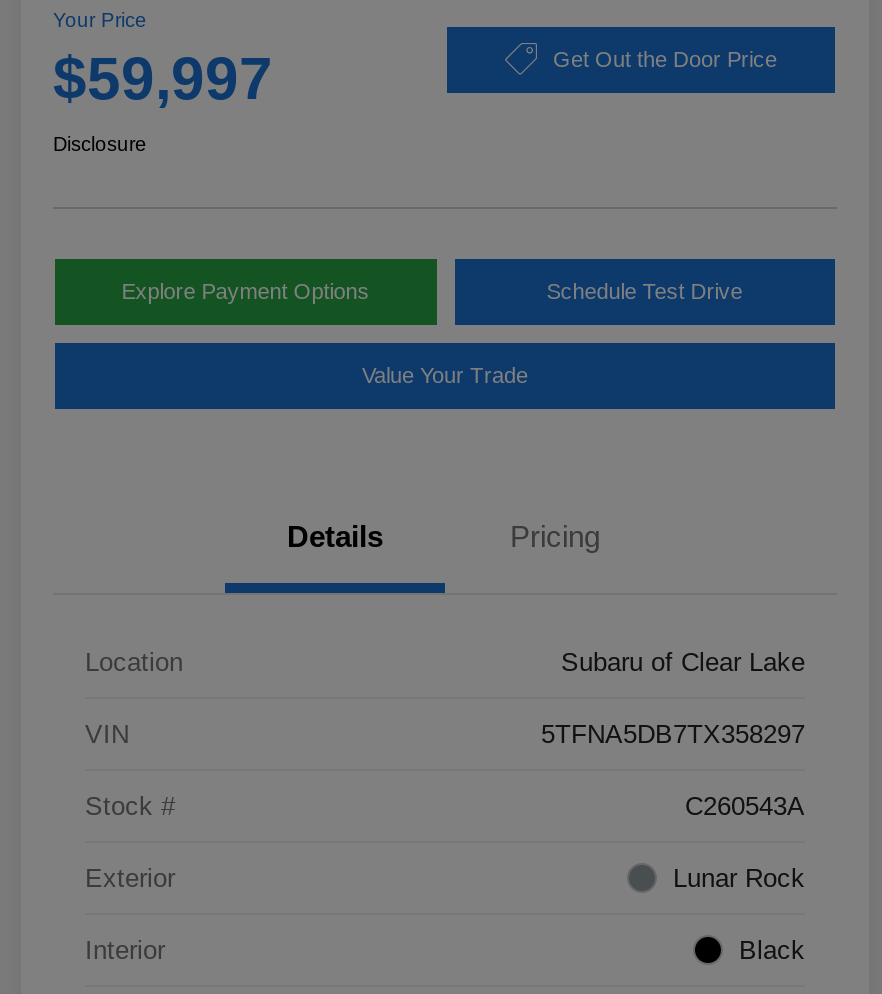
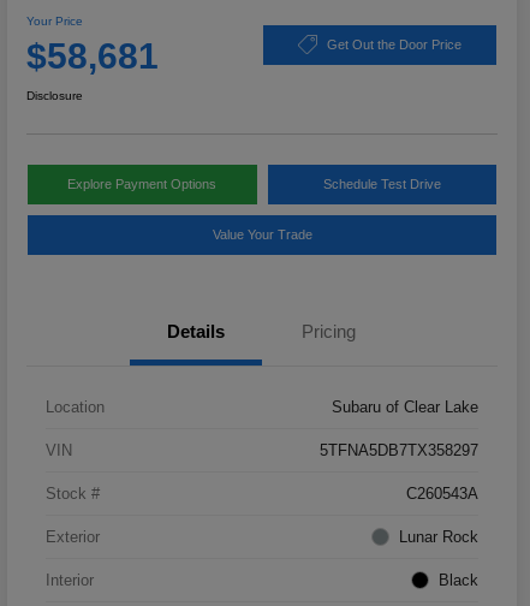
[53,45,273,111] $59,997 -> [26,36,159,76] $58,681

